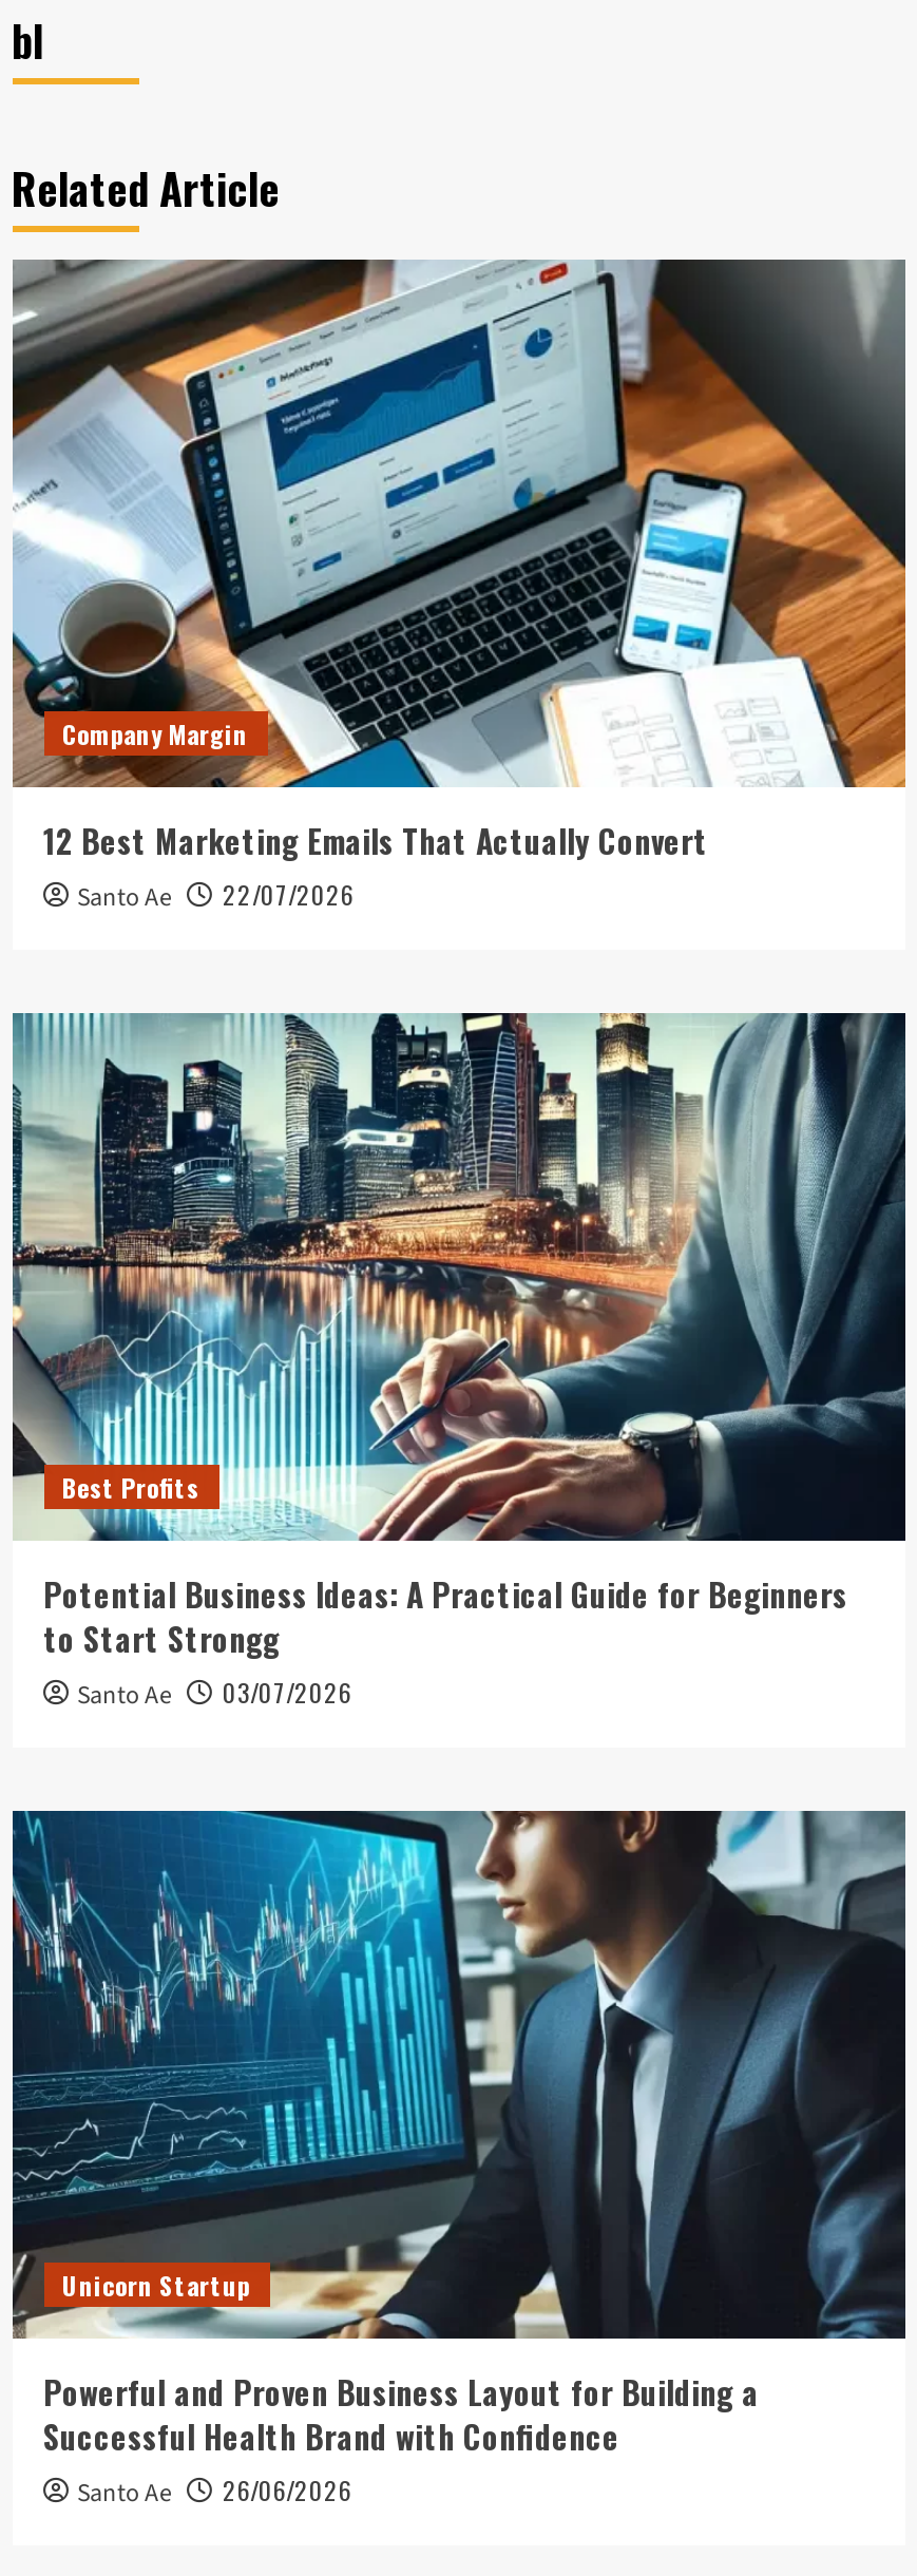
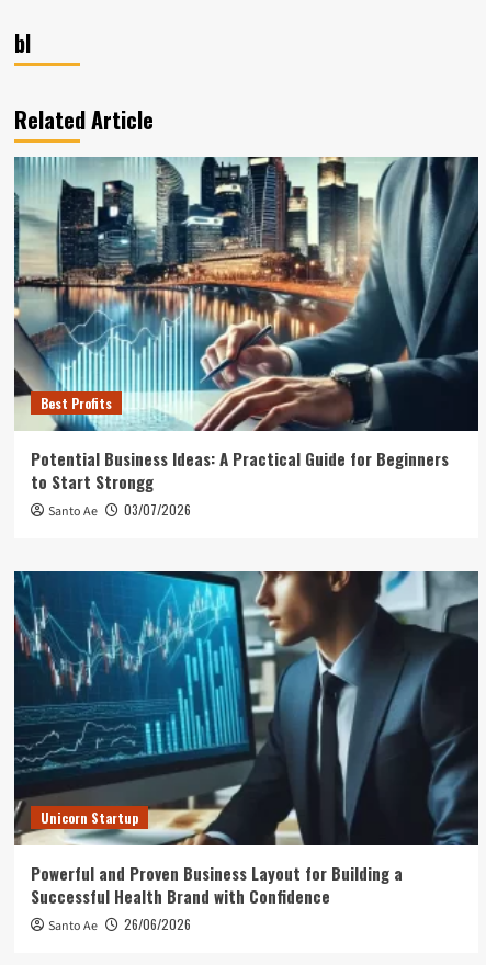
[11,257,908,917] [image] | Company Margin | 12 Best Marketing Emails That Actually Convert | Santo Ae | 22/07/2026 -> none

